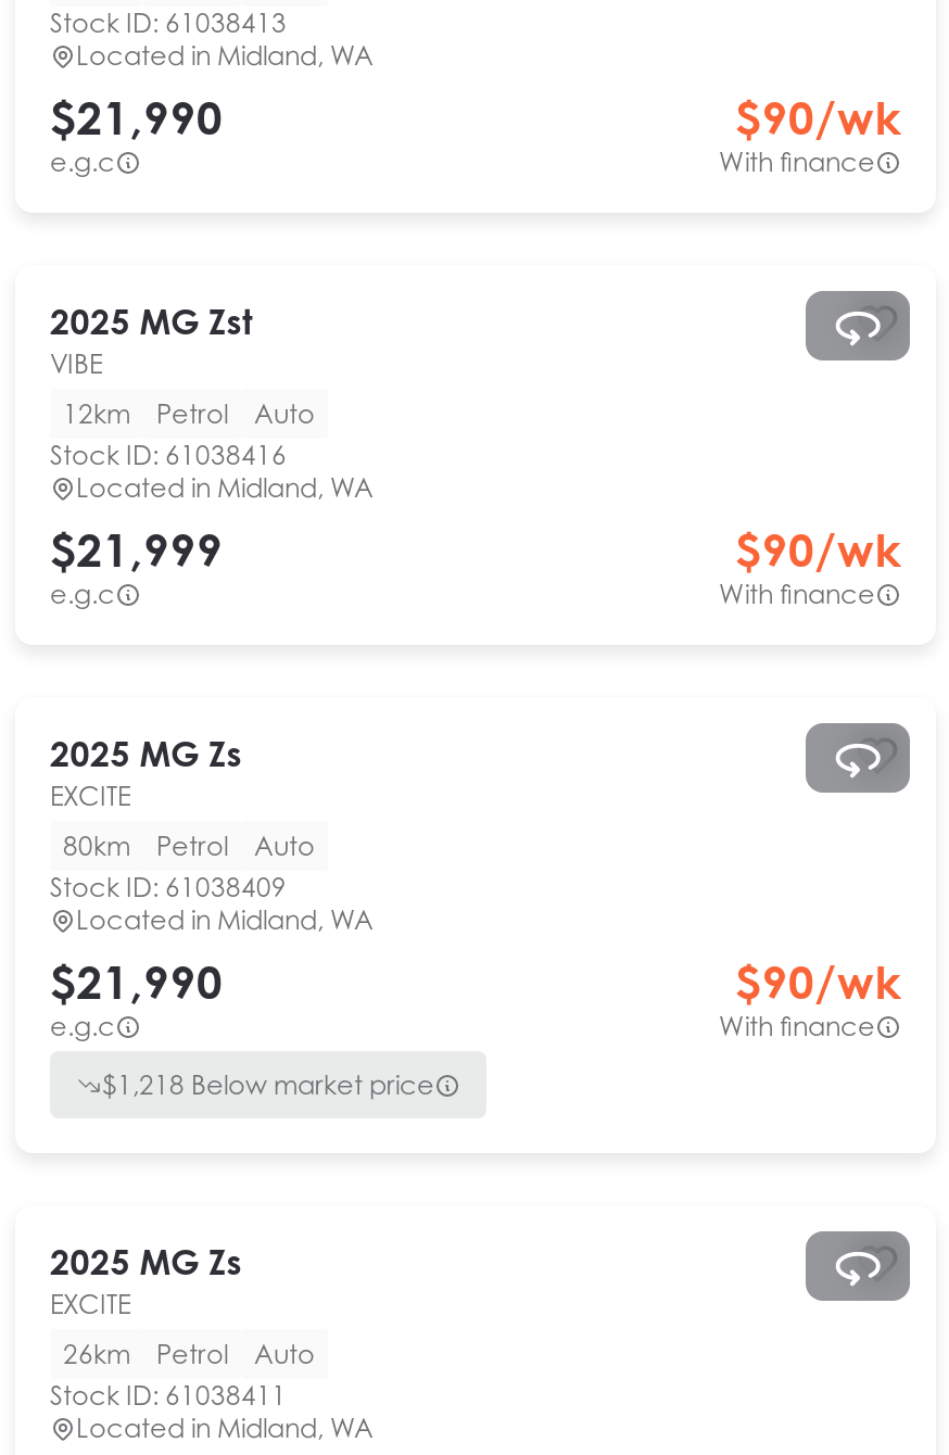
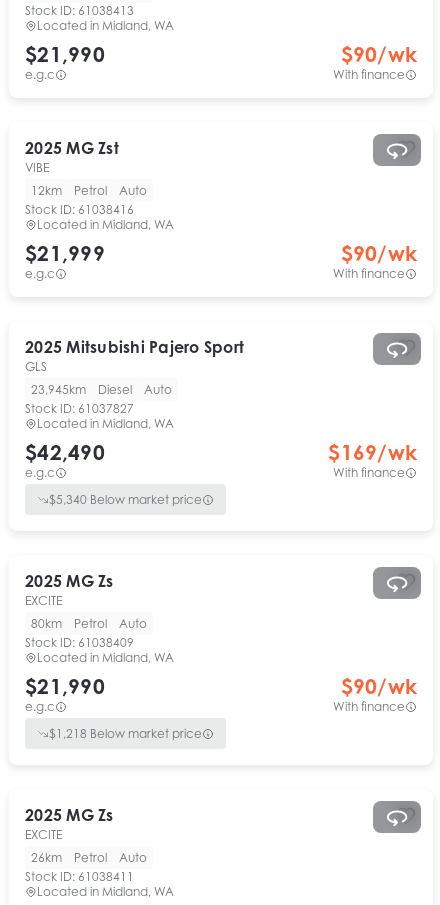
none -> [25,337,244,480] 2025 Mitsubishi Pajero Sport | GLS | 23,945km | Diesel | Auto | Stock ID: 61037827 | Located in Midland, WA | $42,490 | e.g.c
none -> [49,439,417,507] $169/wk | With finance | $5,340 Below market price

